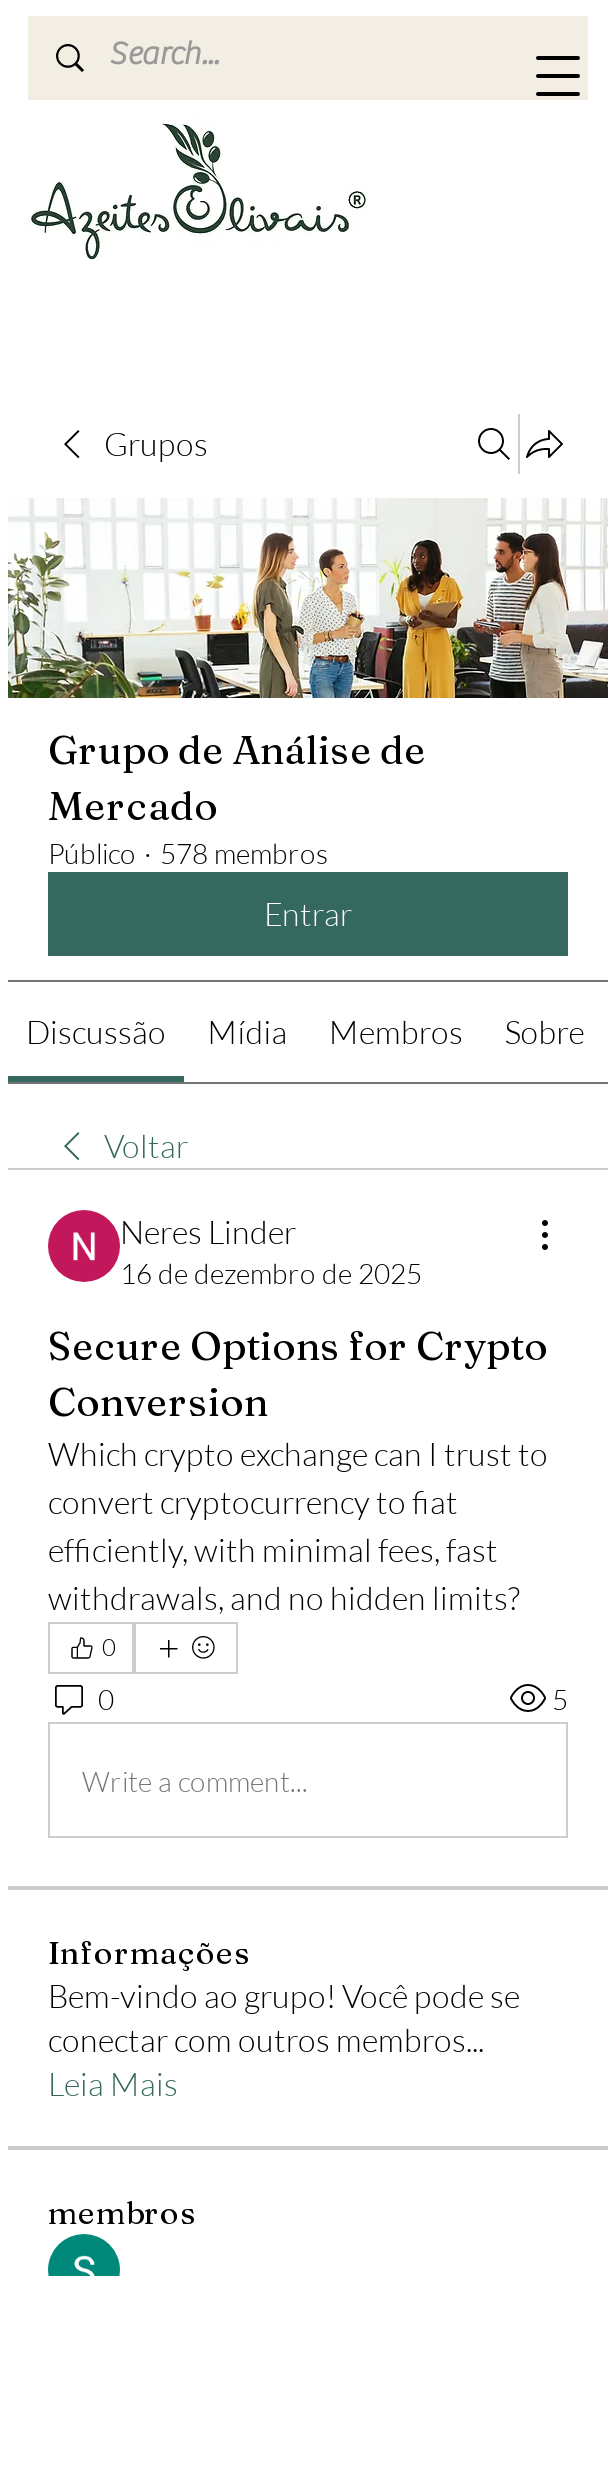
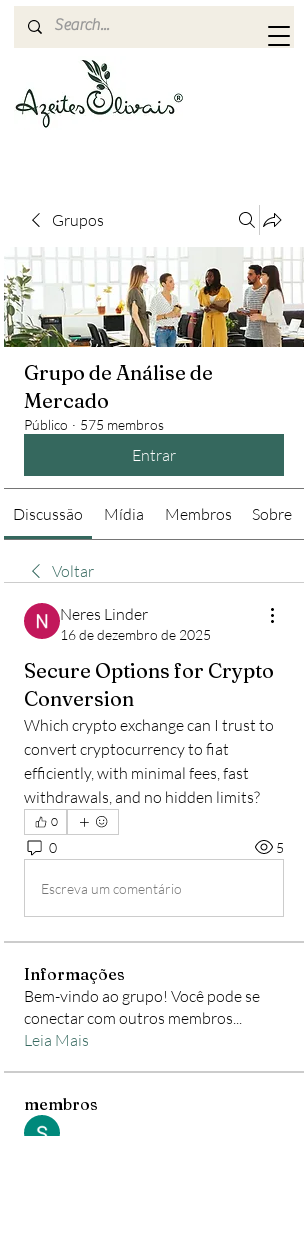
[48,836,328,870] Público · 578 membros -> [24,416,164,433] Público · 575 membros
[82,1763,308,1797] Write a comment... -> [41,879,182,896] Escreva um comentário

